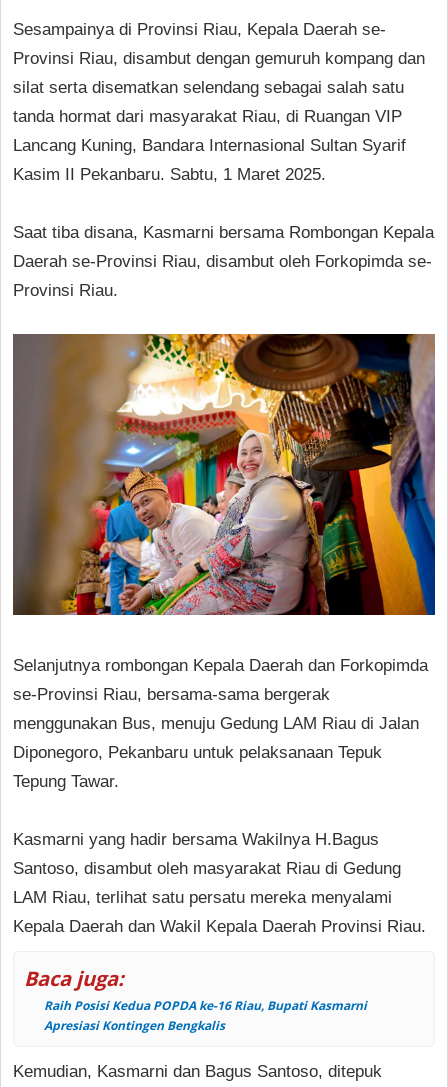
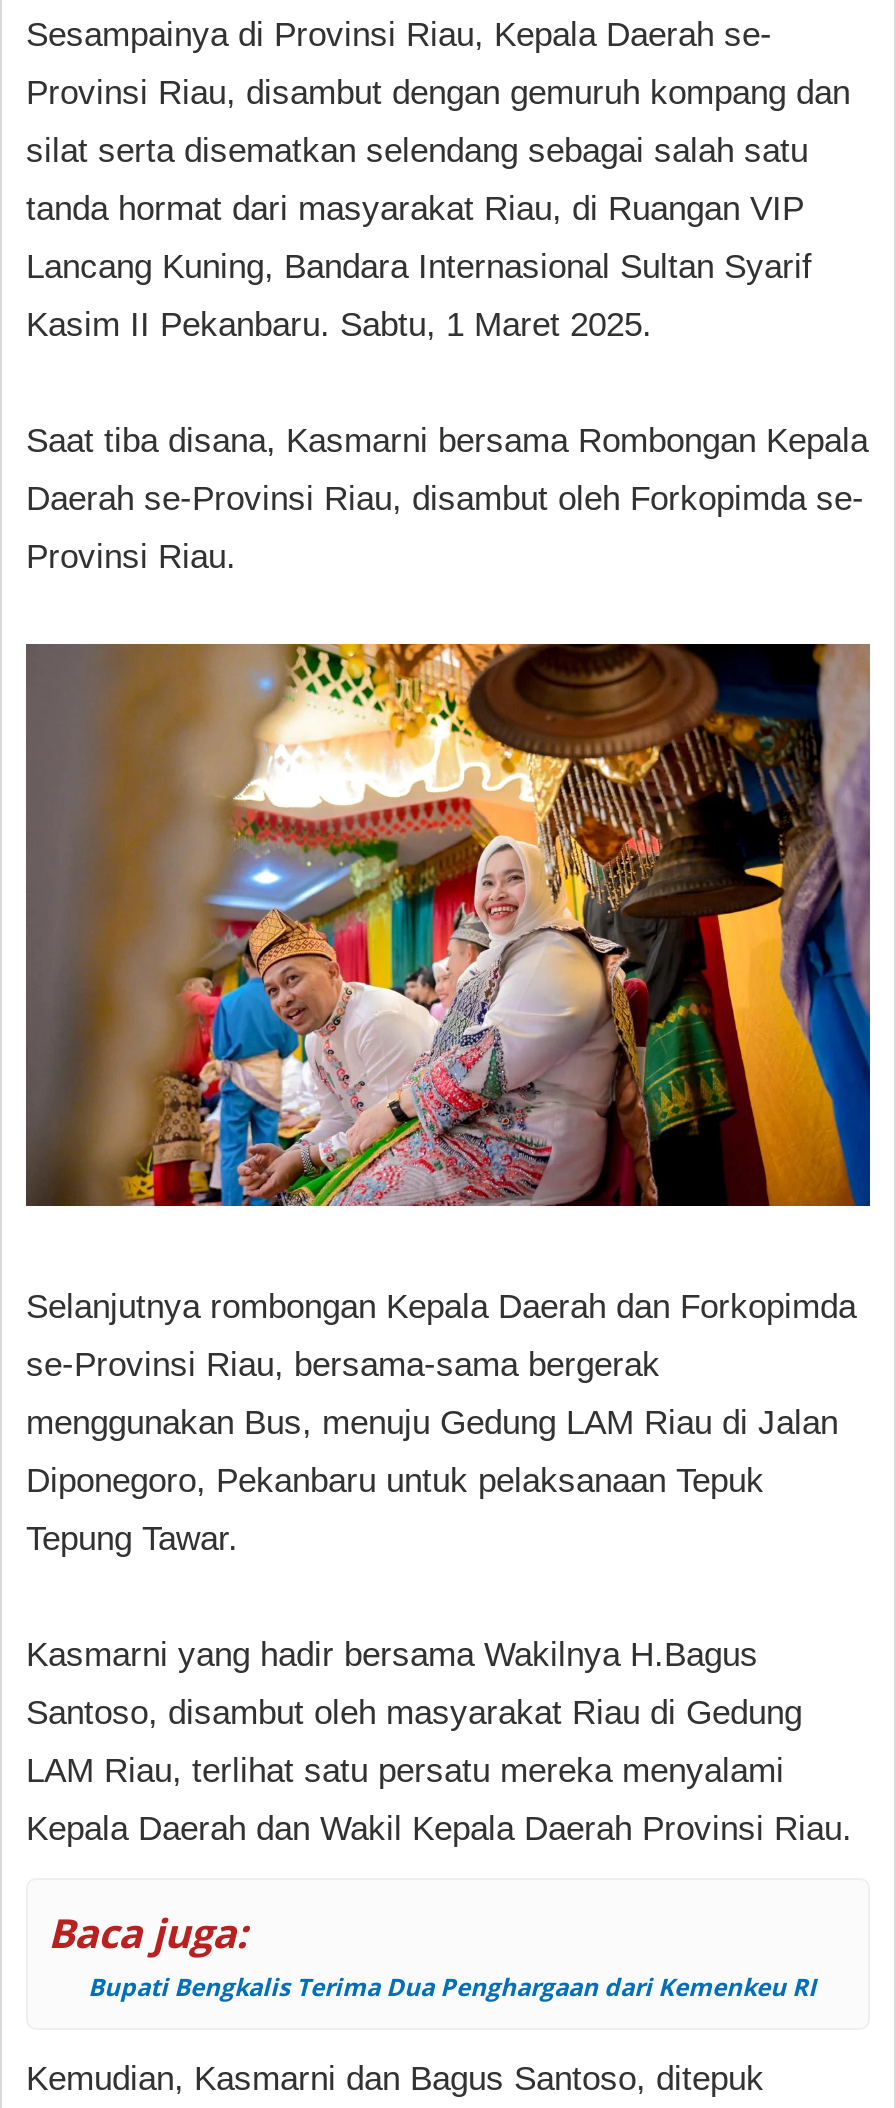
[44,997,367,1034] Raih Posisi Kedua POPDA ke-16 Riau, Bupati Kasmarni | Apresiasi Kontingen Bengkalis -> [88,1971,816,2005] Bupati Bengkalis Terima Dua Penghargaan dari Kemenkeu RI

